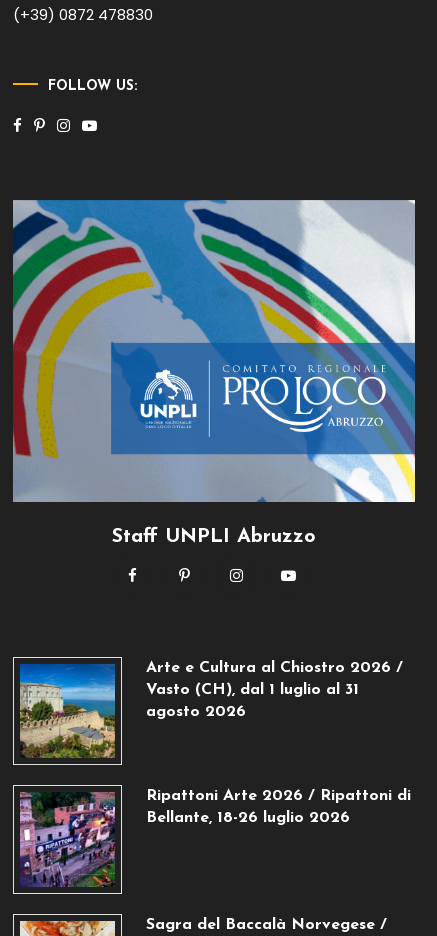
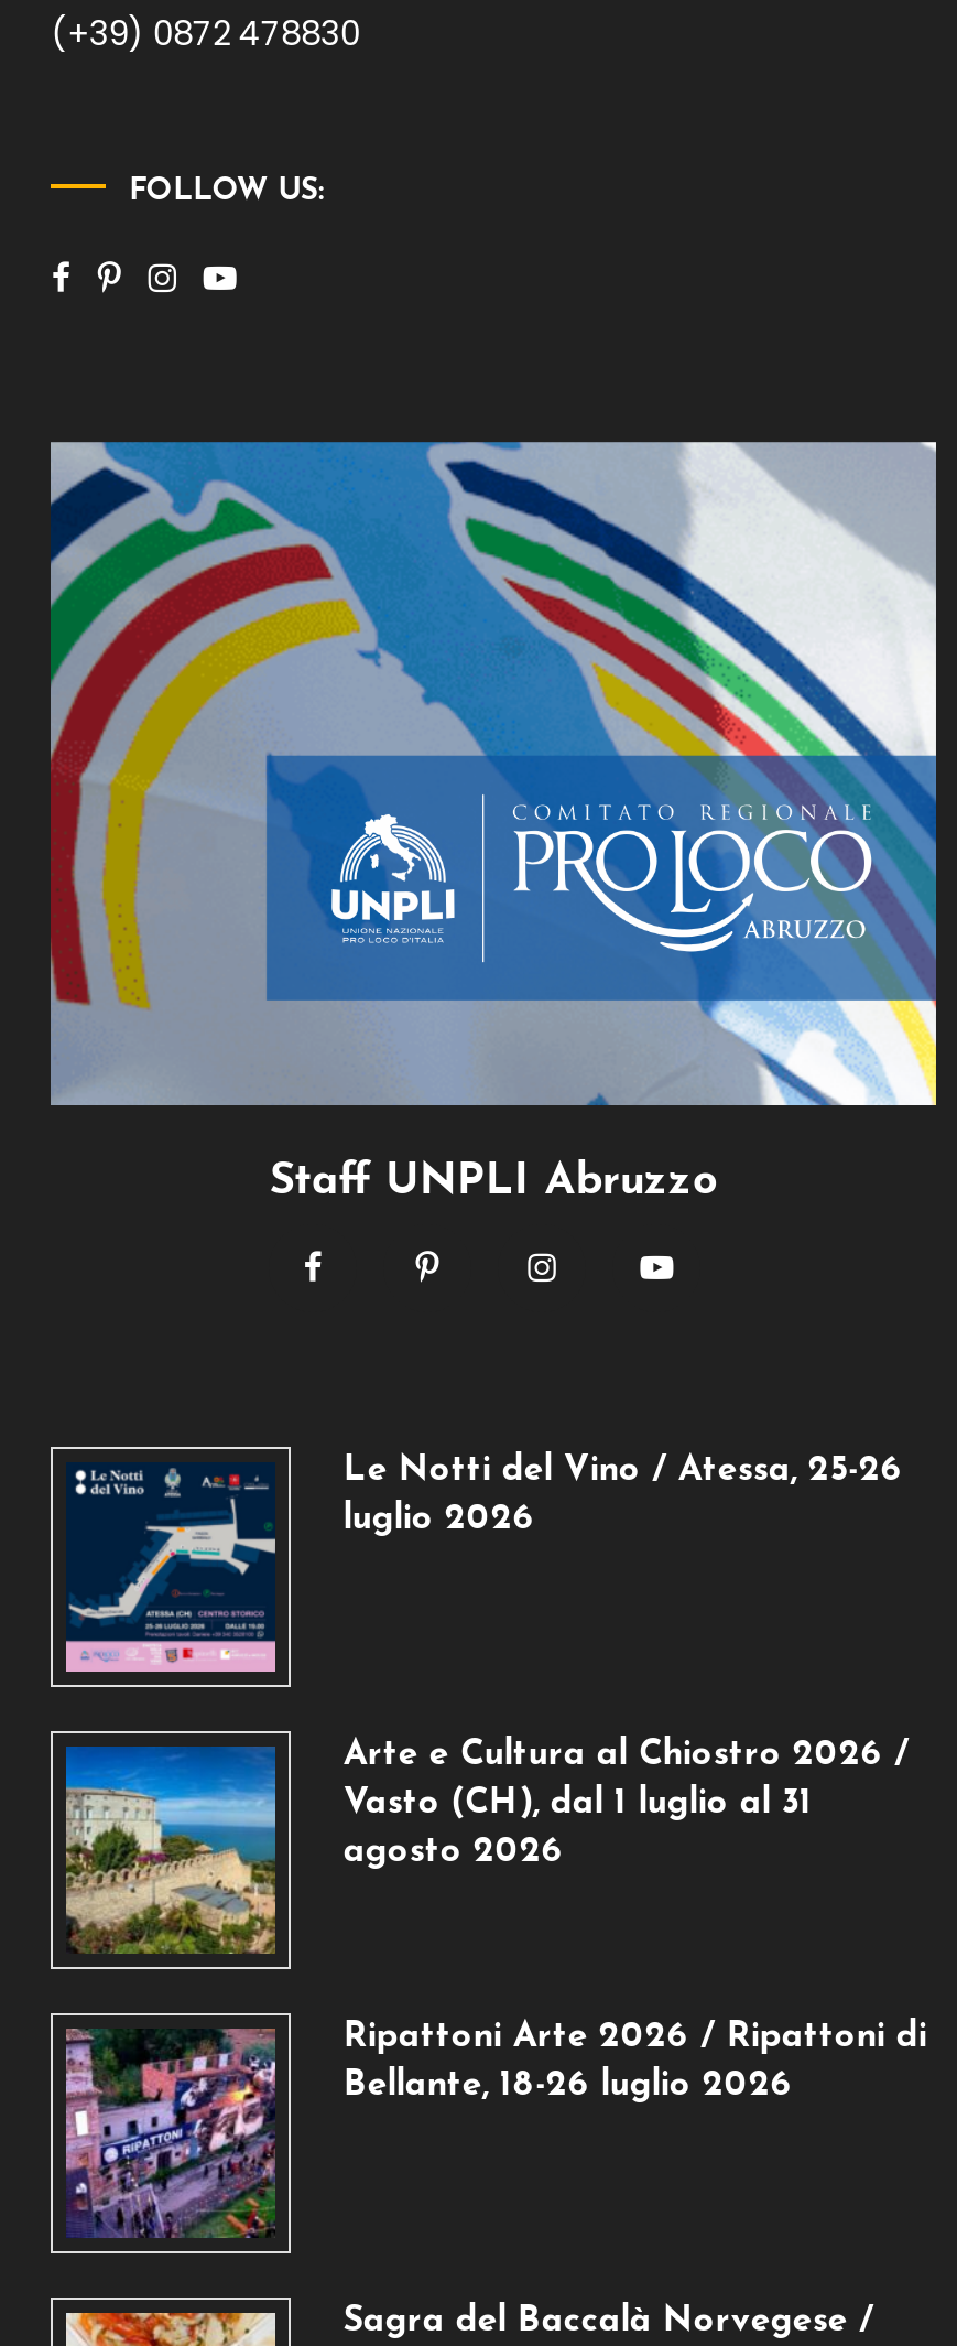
none -> [64,1454,903,1673] [image] | Le Notti del Vino / Atessa, 25-26 | luglio 2026

